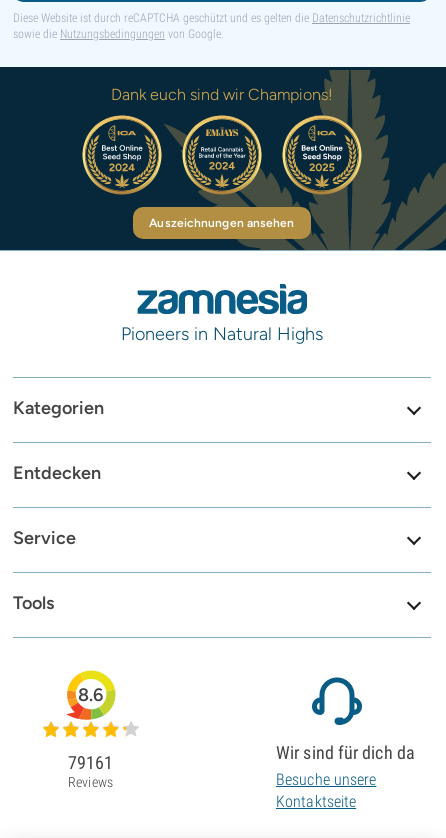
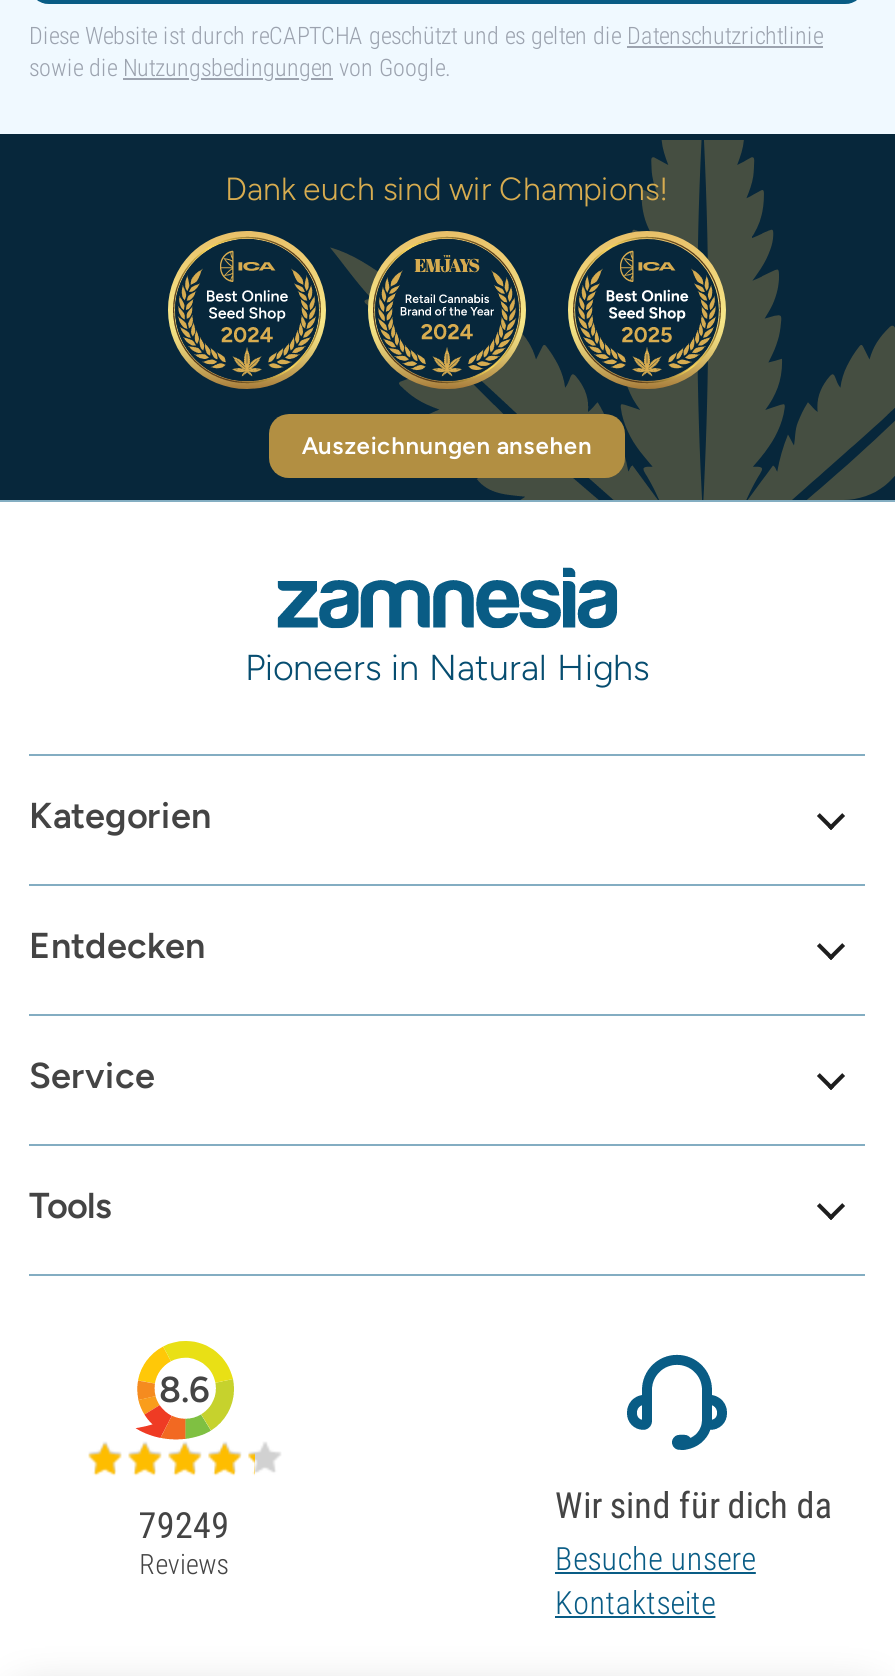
[68,752,113,773] 79161 -> [139,1504,229,1546] 79249

